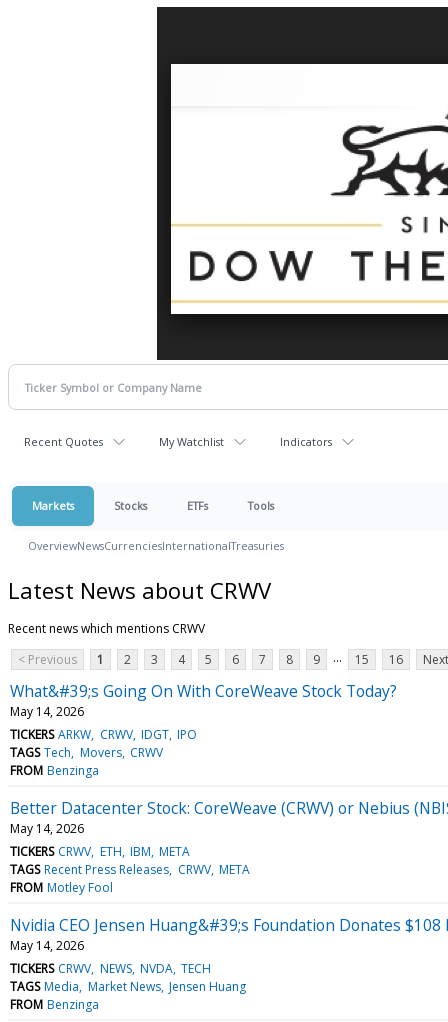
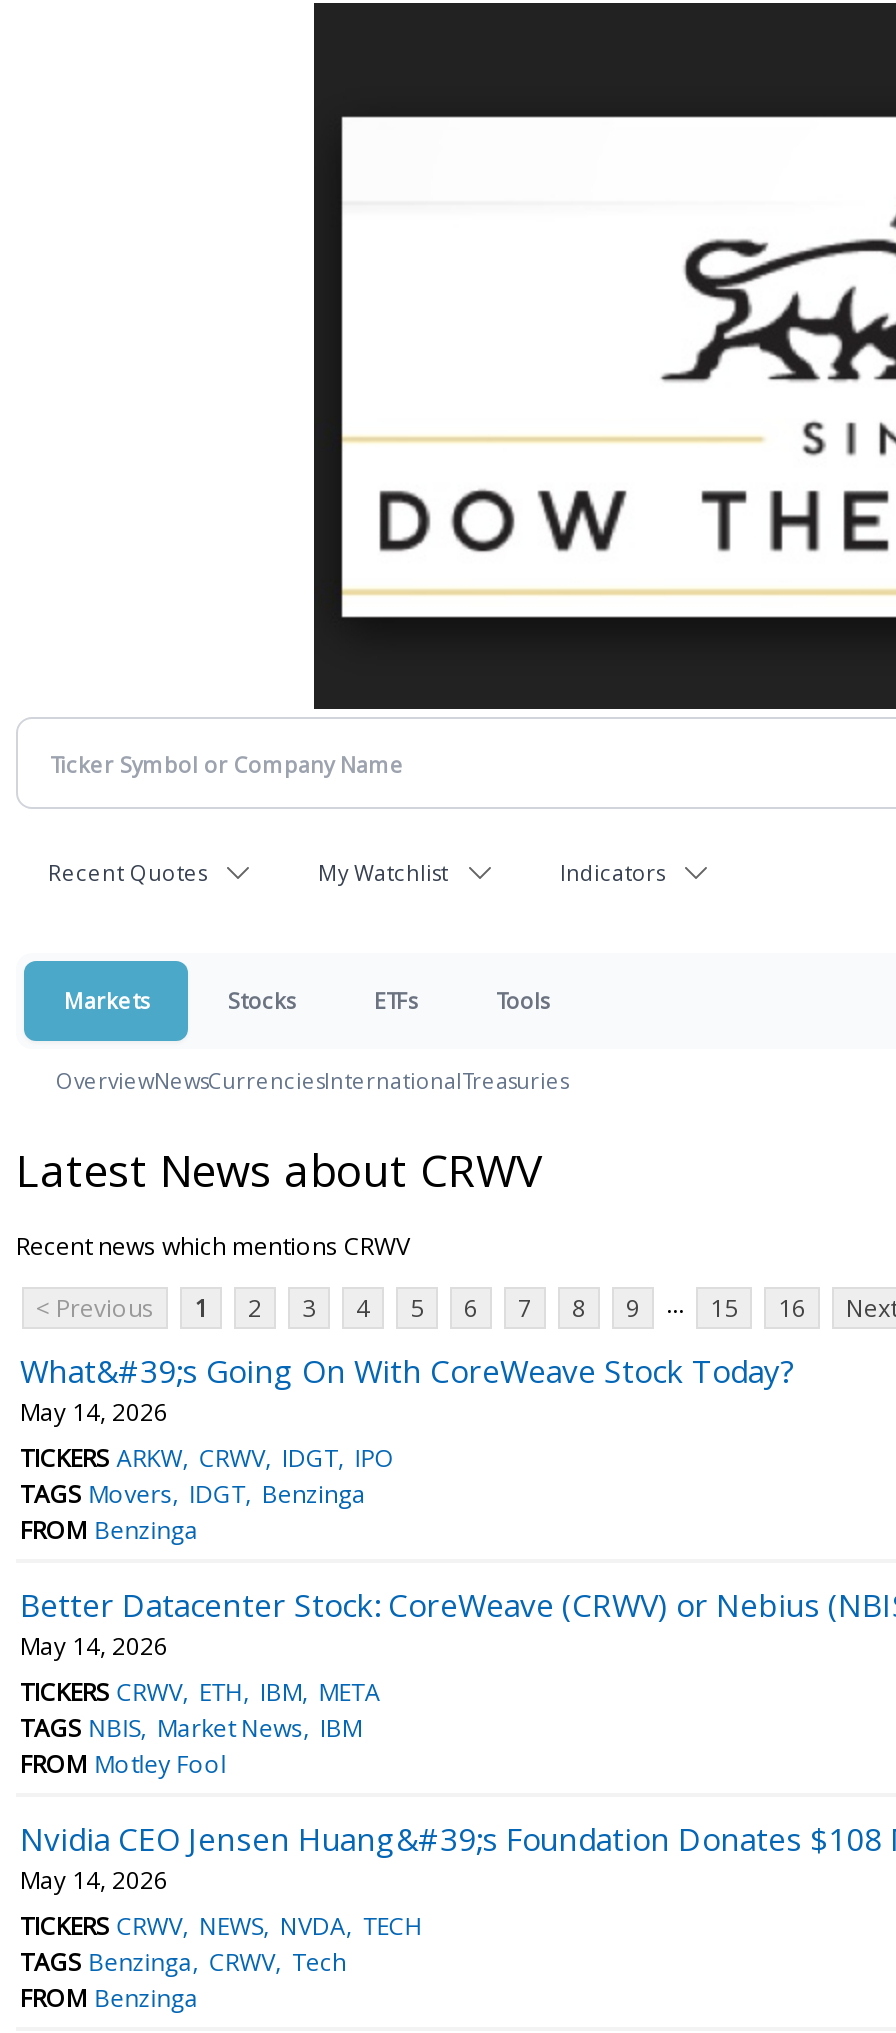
[10,744,163,761] TAGS Tech Movers CRWV -> [20,1477,366,1511] TAGS Movers IDGT Benzinga
[10,861,250,878] TAGS Recent Press Releases CRWV META -> [20,1711,362,1745] TAGS NBIS Market News IBM
[10,978,246,995] TAGS Media Market News Jensen Huang -> [20,1945,346,1979] TAGS Benzinga CRWV Tech

